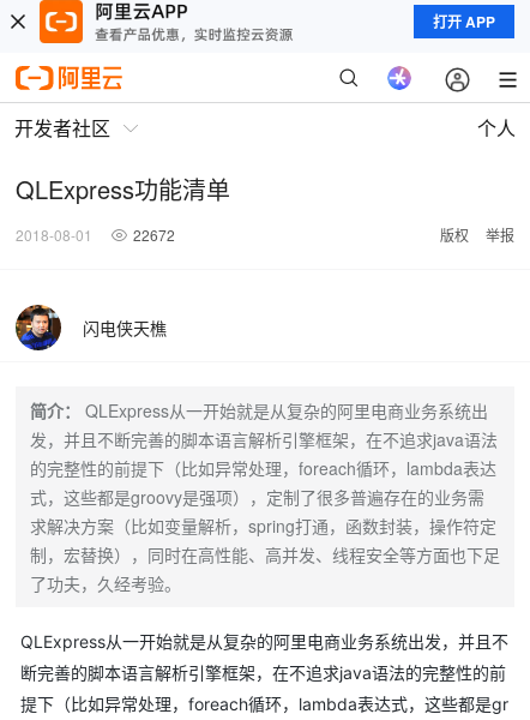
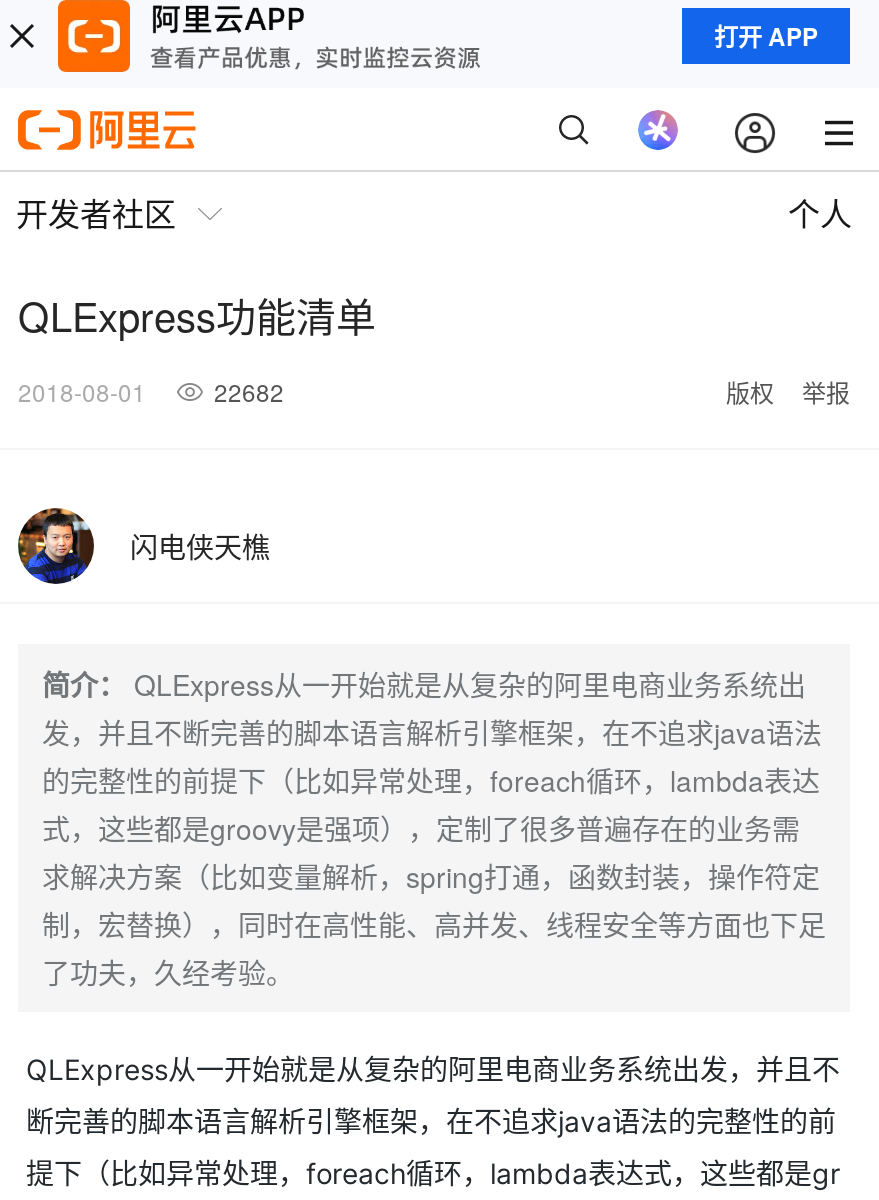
[16,224,175,245] 2018-08-01 22672 -> [18,374,284,408] 2018-08-01 22682

